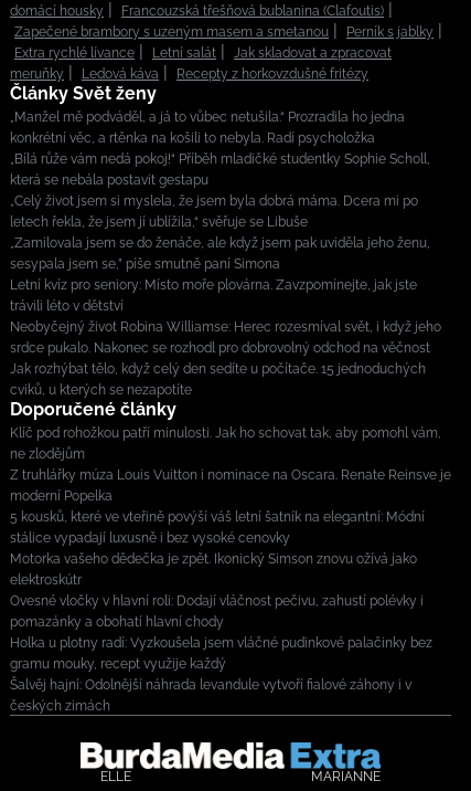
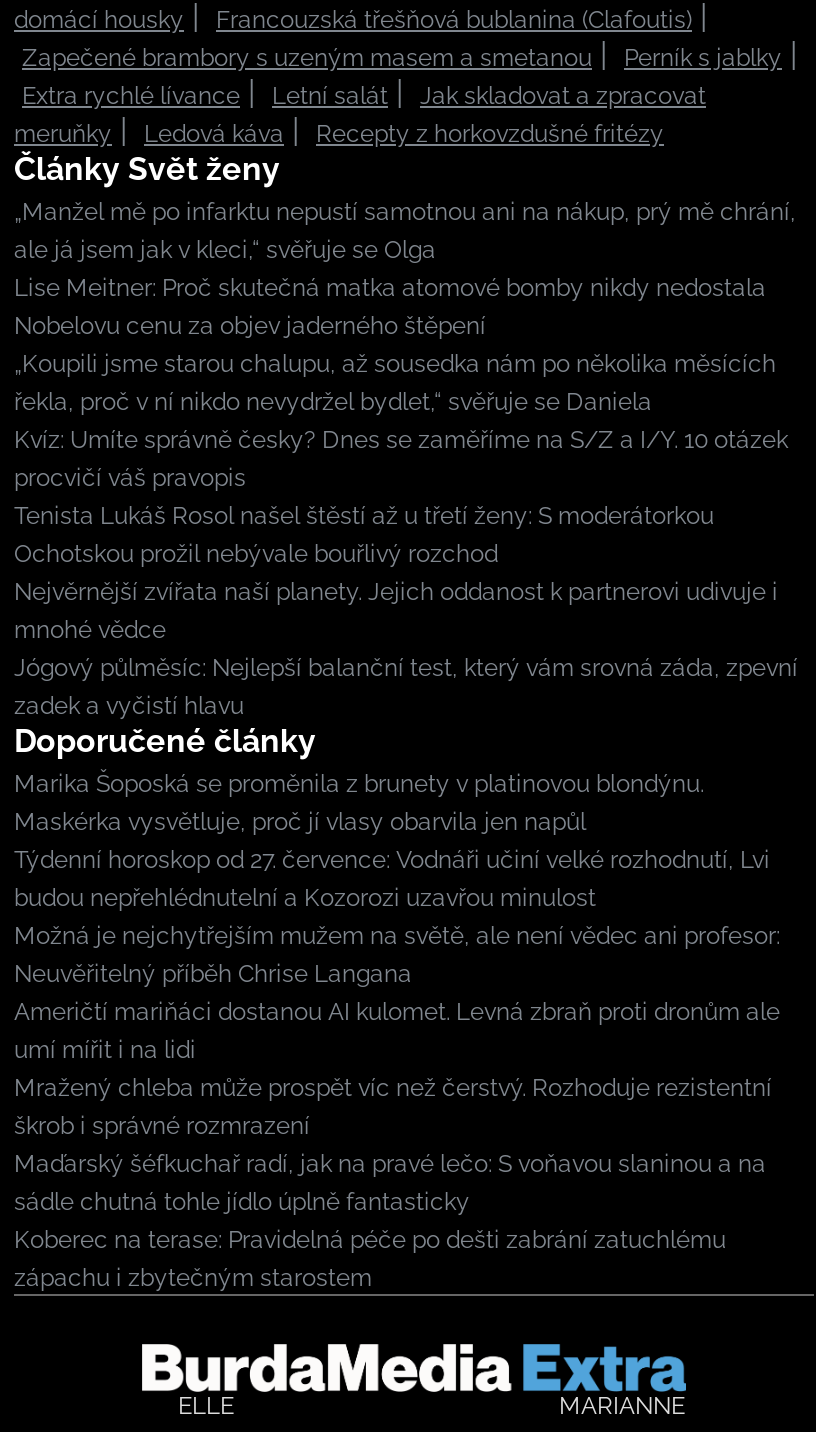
[10,110,441,398] „Manžel mě podváděl, a já to vůbec netušila.“ Prozradila ho jedna | konkrétní věc, a rtěnka na košili to nebyla. Radí psycholožka | „Bílá růže vám nedá pokoj!“ Příběh mladičké studentky Sophie Scholl, | která se nebála postavit gestapu | „Celý život jsem si myslela, že jsem byla dobrá máma. Dcera mi po | letech řekla, že jsem jí ublížila,“ svěřuje se Libuše | „Zamilovala jsem se do ženáče, ale když jsem pak uviděla jeho ženu, | sesypala jsem se,” píše smutně paní Simona | Letní kvíz pro seniory: Místo moře plovárna. Zavzpomínejte, jak jste | trávili léto v dětství | Neobyčejný život Robina Williamse: Herec rozesmíval svět, i když jeho | srdce pukalo. Nakonec se rozhodl pro dobrovolný odchod na věčnost | Jak rozhýbat tělo, když celý den sedíte u počítače. 15 jednoduchých | cviků, u kterých se nezapotíte -> [14,199,798,721] „Manžel mě po infarktu nepustí samotnou ani na nákup, prý mě chrání, | ale já jsem jak v kleci,“ svěřuje se Olga | Lise Meitner: Proč skutečná matka atomové bomby nikdy nedostala | Nobelovu cenu za objev jaderného štěpení | „Koupili jsme starou chalupu, až sousedka nám po několika měsících | řekla, proč v ní nikdo nevydržel bydlet,“ svěřuje se Daniela | Kvíz: Umíte správně česky? Dnes se zaměříme na S/Z a I/Y. 10 otázek | procvičí váš pravopis | Tenista Lukáš Rosol našel štěstí až u třetí ženy: S moderátorkou | Ochotskou prožil nebývale bouřlivý rozchod | Nejvěrnější zvířata naší planety. Jejich oddanost k partnerovi udivuje i | mnohé vědce | Jógový půlměsíc: Nejlepší balanční test, který vám srovná záda, zpevní | zadek a vyčistí hlavu
[10,426,451,714] Klíč pod rohožkou patří minulosti. Jak ho schovat tak, aby pomohl vám, | ne zlodějům | Z truhlářky múza Louis Vuitton i nominace na Oscara. Renate Reinsve je | moderní Popelka | 5 kousků, které ve vteřině povýší váš letní šatník na elegantní: Módní | stálice vypadají luxusně i bez vysoké cenovky | Motorka vašeho dědečka je zpět. Ikonický Simson znovu ožívá jako | elektroskútr | Ovesné vločky v hlavní roli: Dodají vláčnost pečivu, zahustí polévky i | pomazánky a obohatí hlavní chody | Holka u plotny radí: Vyzkoušela jsem vláčné pudinkové palačinky bez | gramu mouky, recept využije každý | Šalvěj hajní: Odolnější náhrada levandule vytvoří fialové záhony i v | českých zimách -> [14,771,780,1293] Marika Šoposká se proměnila z brunety v platinovou blondýnu. | Maskérka vysvětluje, proč jí vlasy obarvila jen napůl | Týdenní horoskop od 27. července: Vodnáři učiní velké rozhodnutí, Lvi | budou nepřehlédnutelní a Kozorozi uzavřou minulost | Možná je nejchytřejším mužem na světě, ale není vědec ani profesor: | Neuvěřitelný příběh Chrise Langana | Američtí mariňáci dostanou AI kulomet. Levná zbraň proti dronům ale | umí mířit i na lidi | Mražený chleba může prospět víc než čerstvý. Rozhoduje rezistentní | škrob i správné rozmrazení | Maďarský šéfkuchař radí, jak na pravé lečo: S voňavou slaninou a na | sádle chutná tohle jídlo úplně fantasticky | Koberec na terase: Pravidelná péče po dešti zabrání zatuchlému | zápachu i zbytečným starostem

